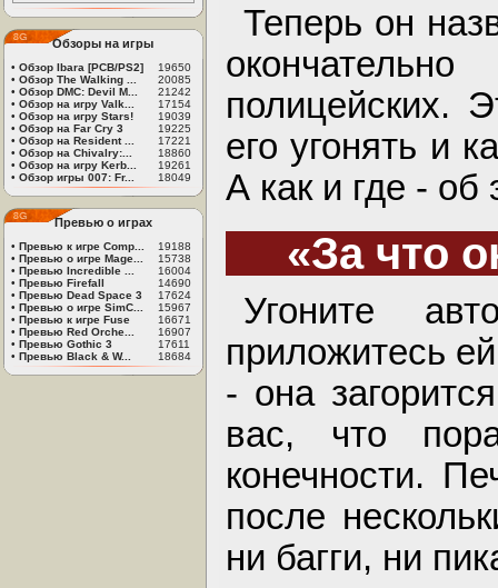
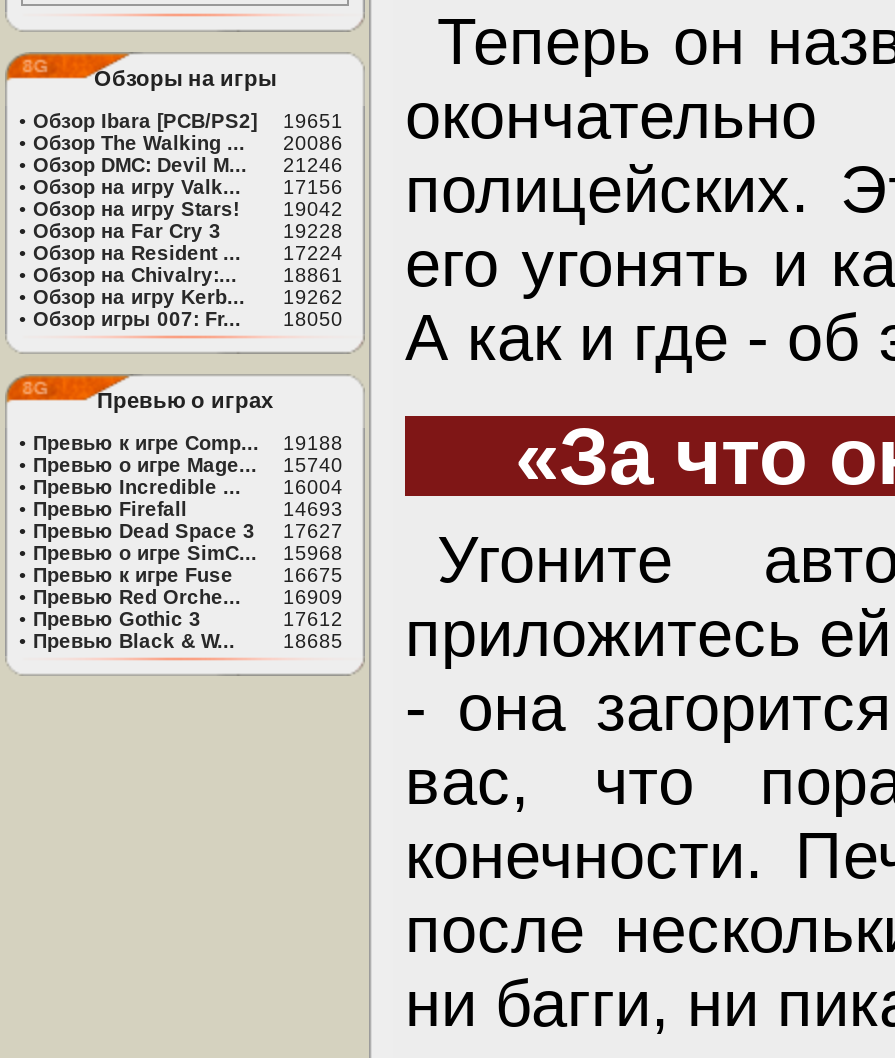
[11,61,191,73] • Обзор Ibara [PCB/PS2] 19650 -> [19,110,343,132] • Обзор Ibara [PCB/PS2] 19651
[11,73,191,86] • Обзор The Walking ... 20085 -> [19,132,343,154] • Обзор The Walking ... 20086
[11,86,191,98] • Обзор DMC: Devil M... 21242 -> [19,154,343,176] • Обзор DMC: Devil M... 21246
[11,98,191,110] • Обзор на игру Valk... 17154 -> [19,176,343,198] • Обзор на игру Valk... 17156
[11,110,191,122] • Обзор на игру Stars! 19039 -> [19,198,343,220] • Обзор на игру Stars! 19042
[158,122,191,134] 19225 -> [283,220,343,242] 19228
[11,134,191,147] • Обзор на Resident ... 17221 -> [19,242,343,264] • Обзор на Resident ... 17224
[158,147,191,159] 18860 -> [283,264,343,286] 18861
[11,159,191,171] • Обзор на игру Kerb... 19261 -> [19,286,343,308] • Обзор на игру Kerb... 19262
[11,171,191,183] • Обзор игры 007: Fr... 18049 -> [19,308,343,330] • Обзор игры 007: Fr... 18050
[11,252,191,265] • Превью о игре Mage... 15738 -> [19,454,343,476] • Превью о игре Mage... 15740
[158,277,191,289] 14690 -> [283,498,343,520] 14693
[11,289,191,301] • Превью Dead Space 3 17624 -> [19,520,343,542] • Превью Dead Space 3 17627
[158,301,191,313] 15967 -> [283,542,343,564] 15968
[158,313,191,326] 16671 -> [283,564,343,586] 16675
[11,326,191,338] • Превью Red Orche... 16907 -> [19,586,343,608] • Превью Red Orche... 16909
[158,338,190,350] 17611 -> [283,608,343,630] 17612
[158,350,191,362] 18684 -> [283,630,343,652] 18685

